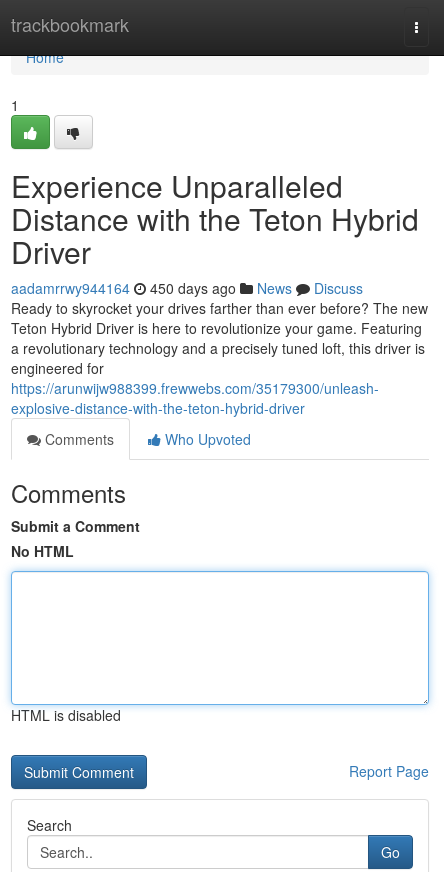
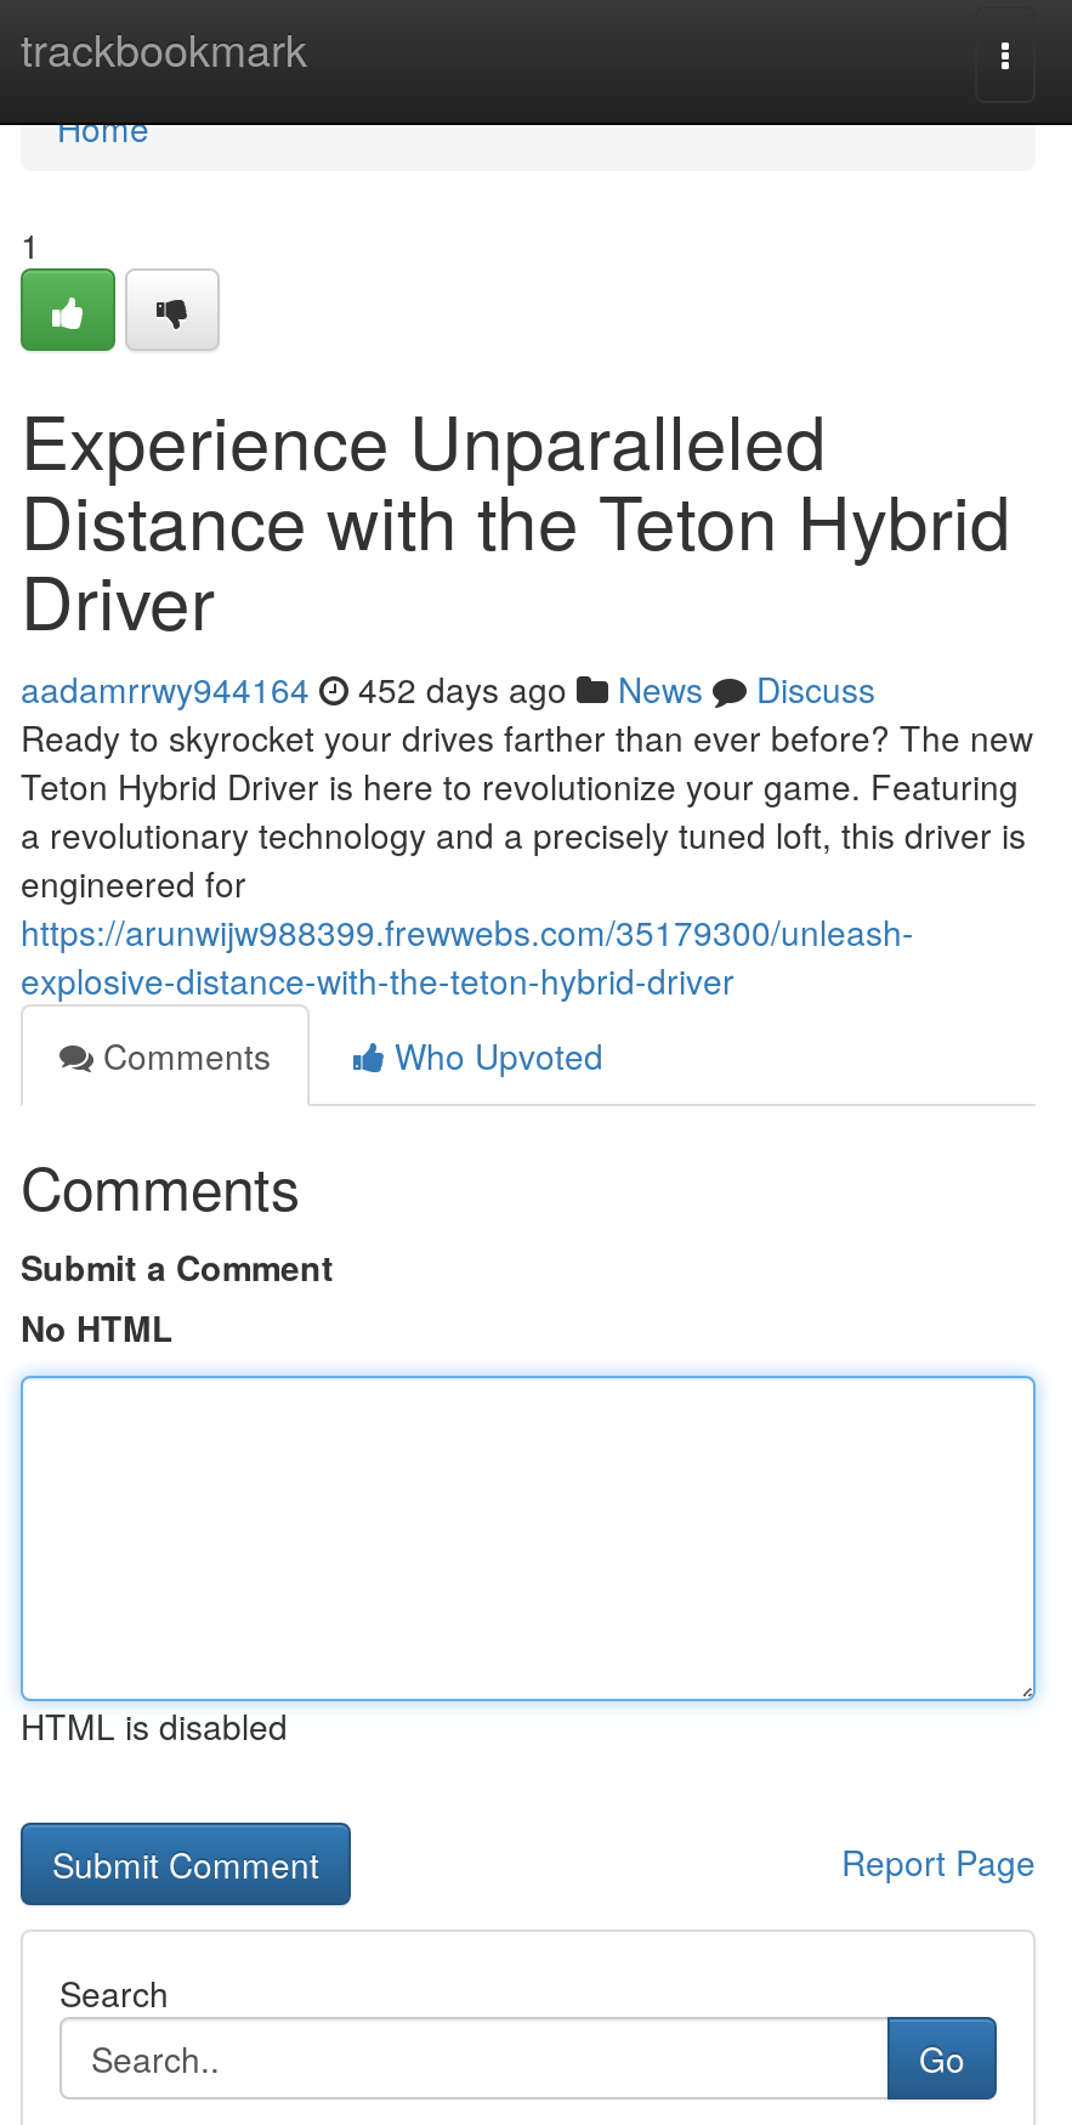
[11,278,363,298] aadamrrwy944164 450 days ago News Discuss -> [21,664,875,713] aadamrrwy944164 452 days ago News Discuss

